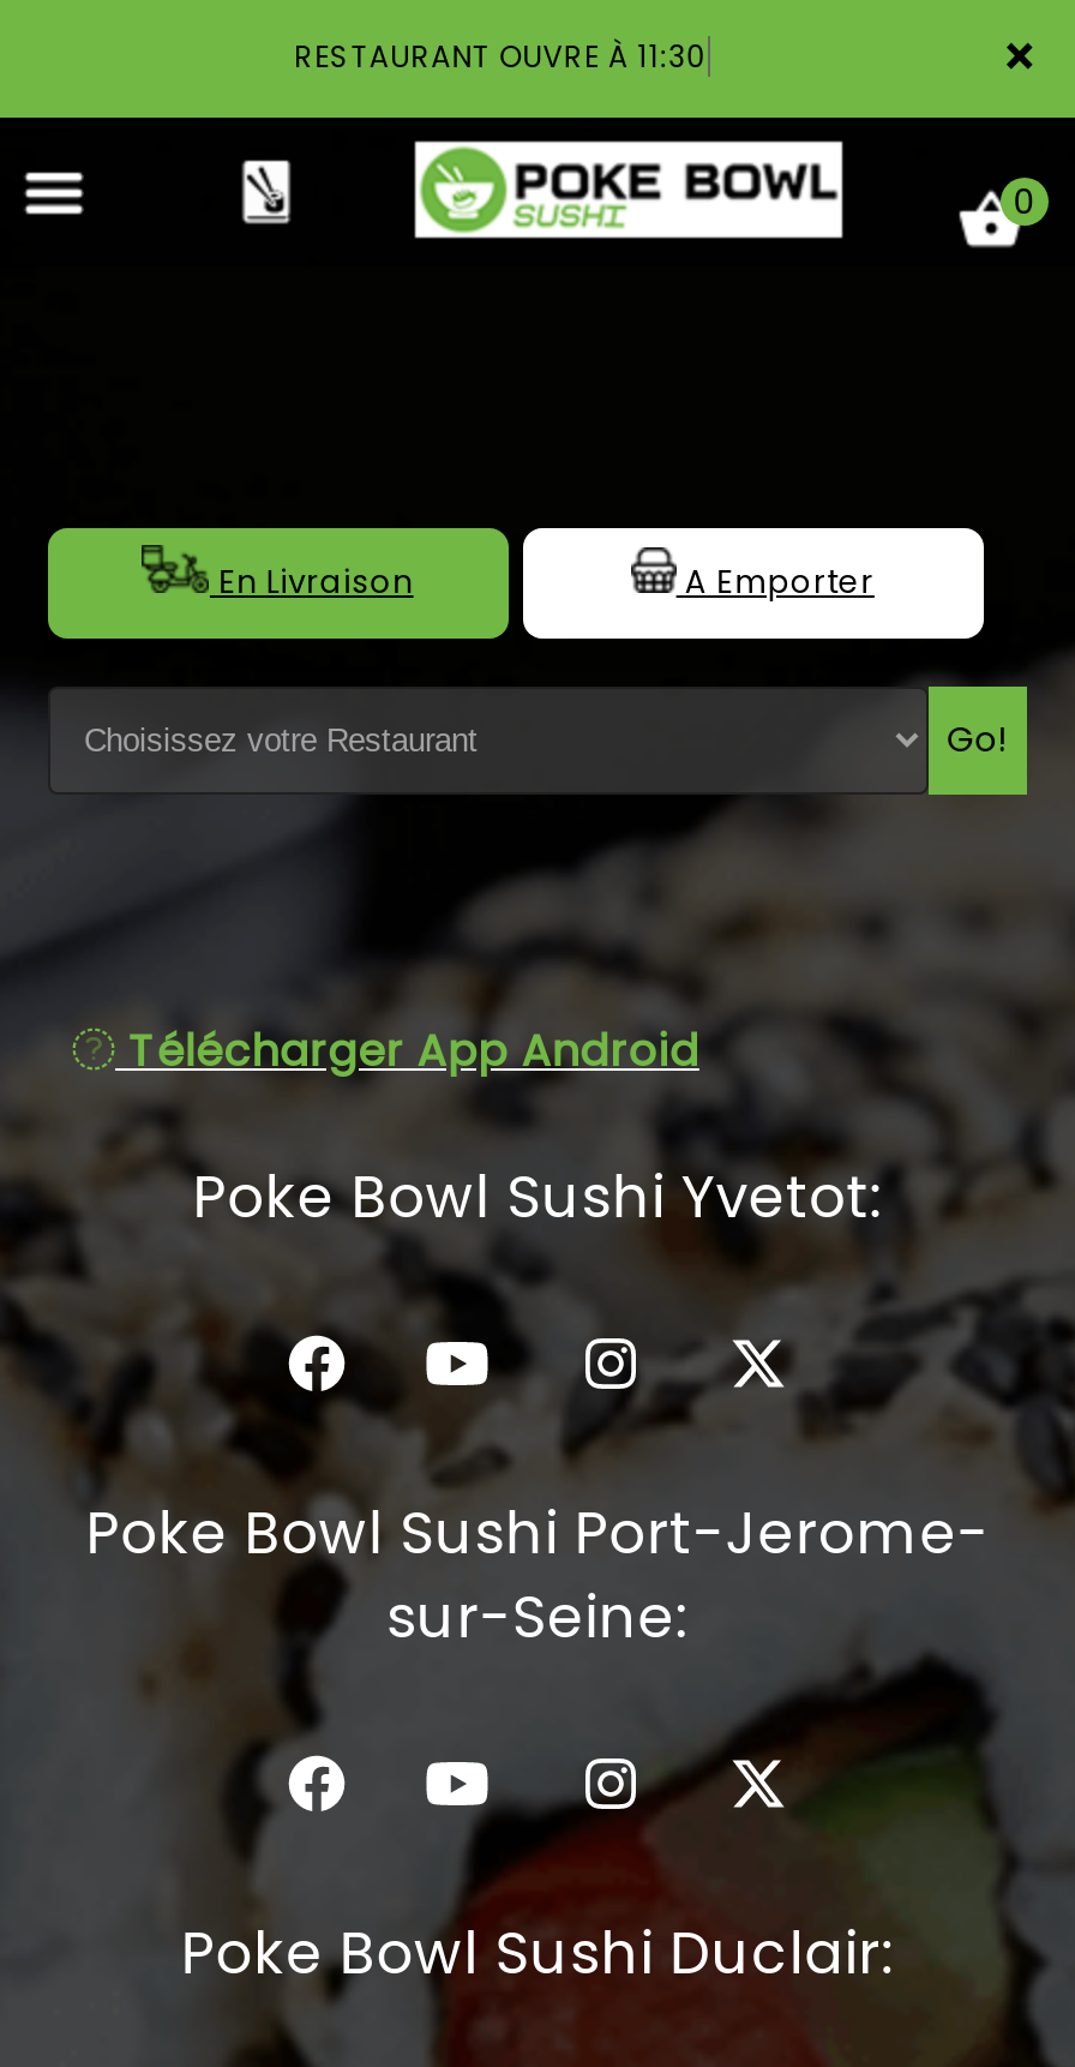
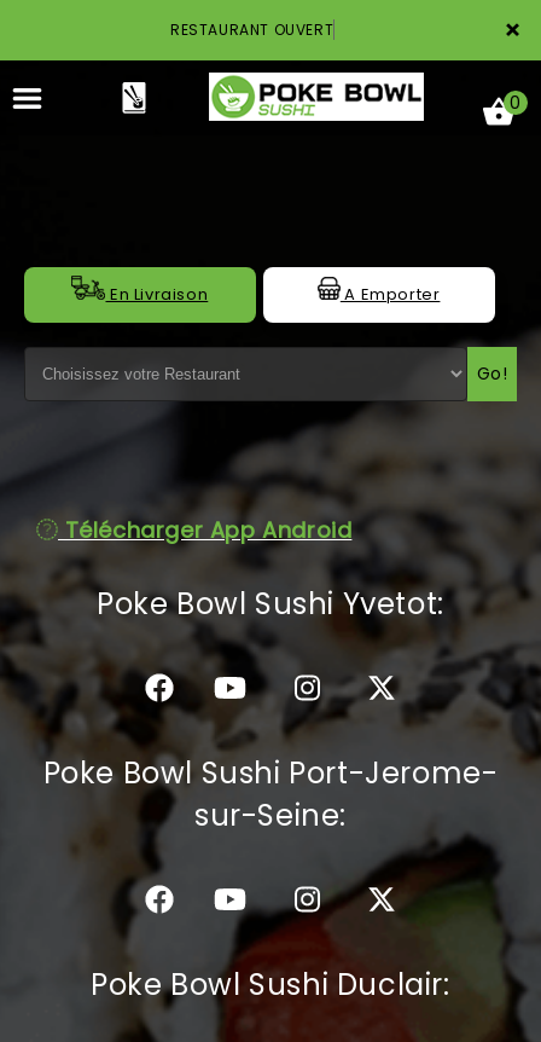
[294,36,708,77] RESTAURANT OUVRE À 11:30 -> [175,19,329,40] RESTAURANT OUVER

